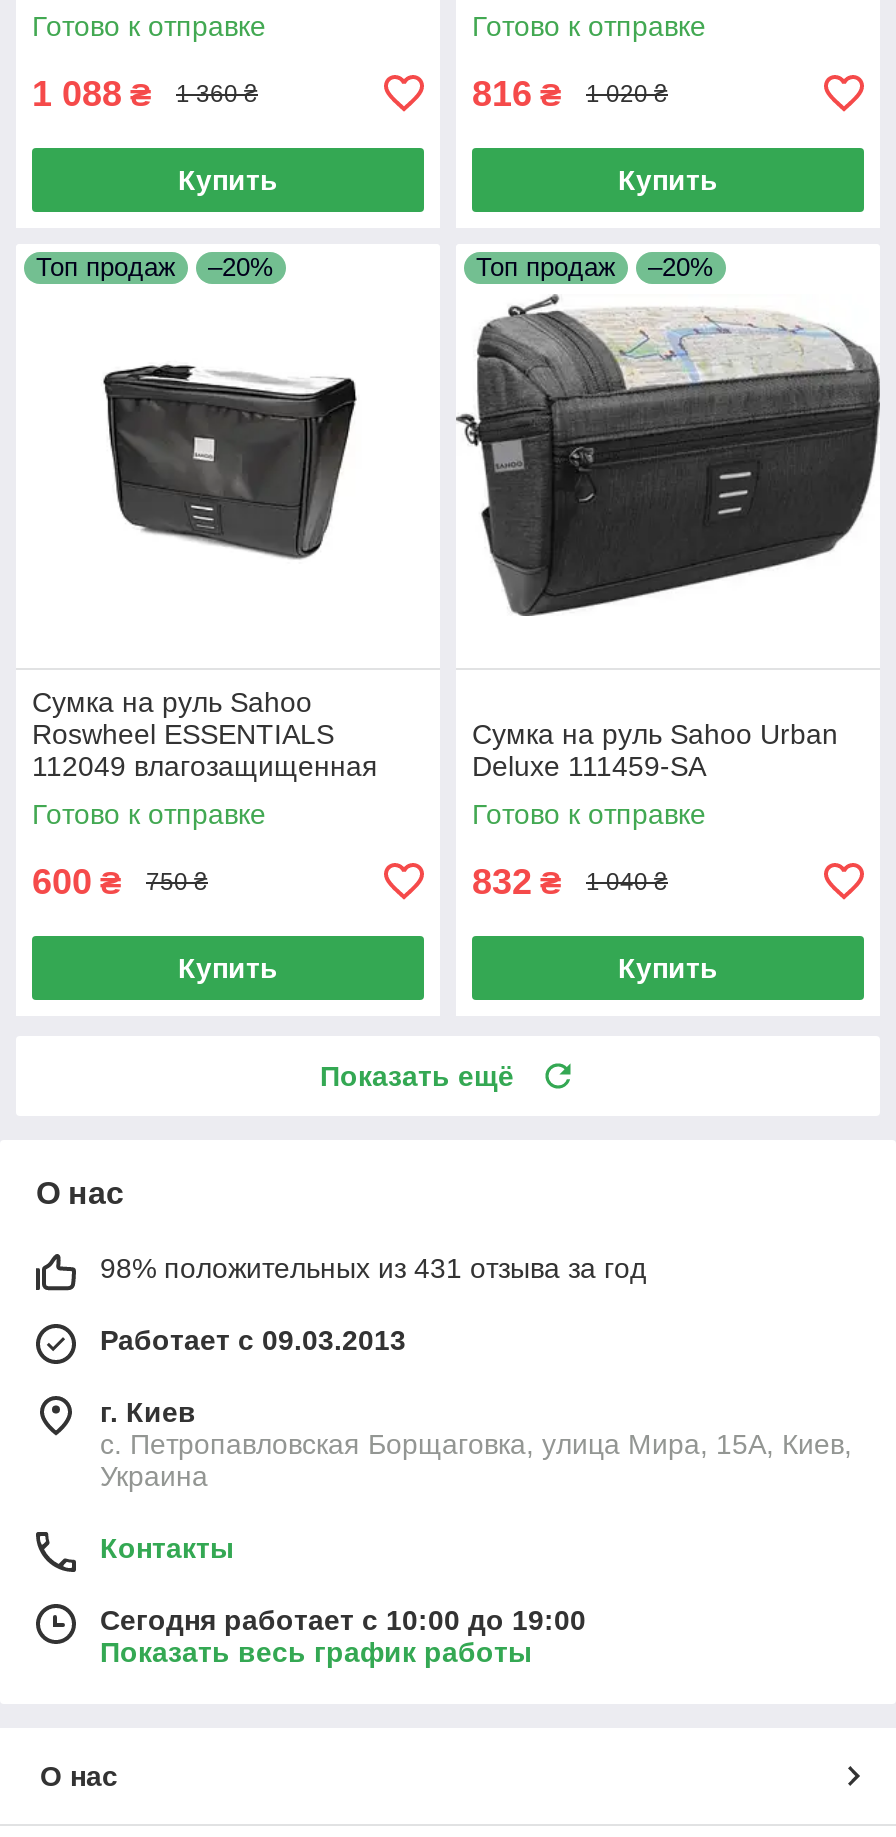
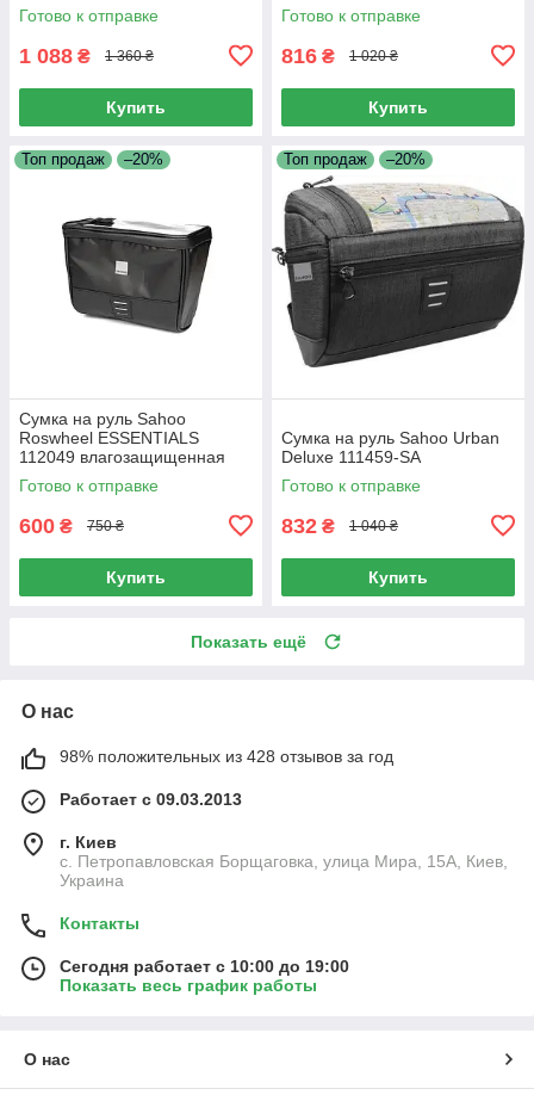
[100,1252,646,1284] 98% положительных из 431 отзыва за год -> [60,746,393,766] 98% положительных из 428 отзывов за год

